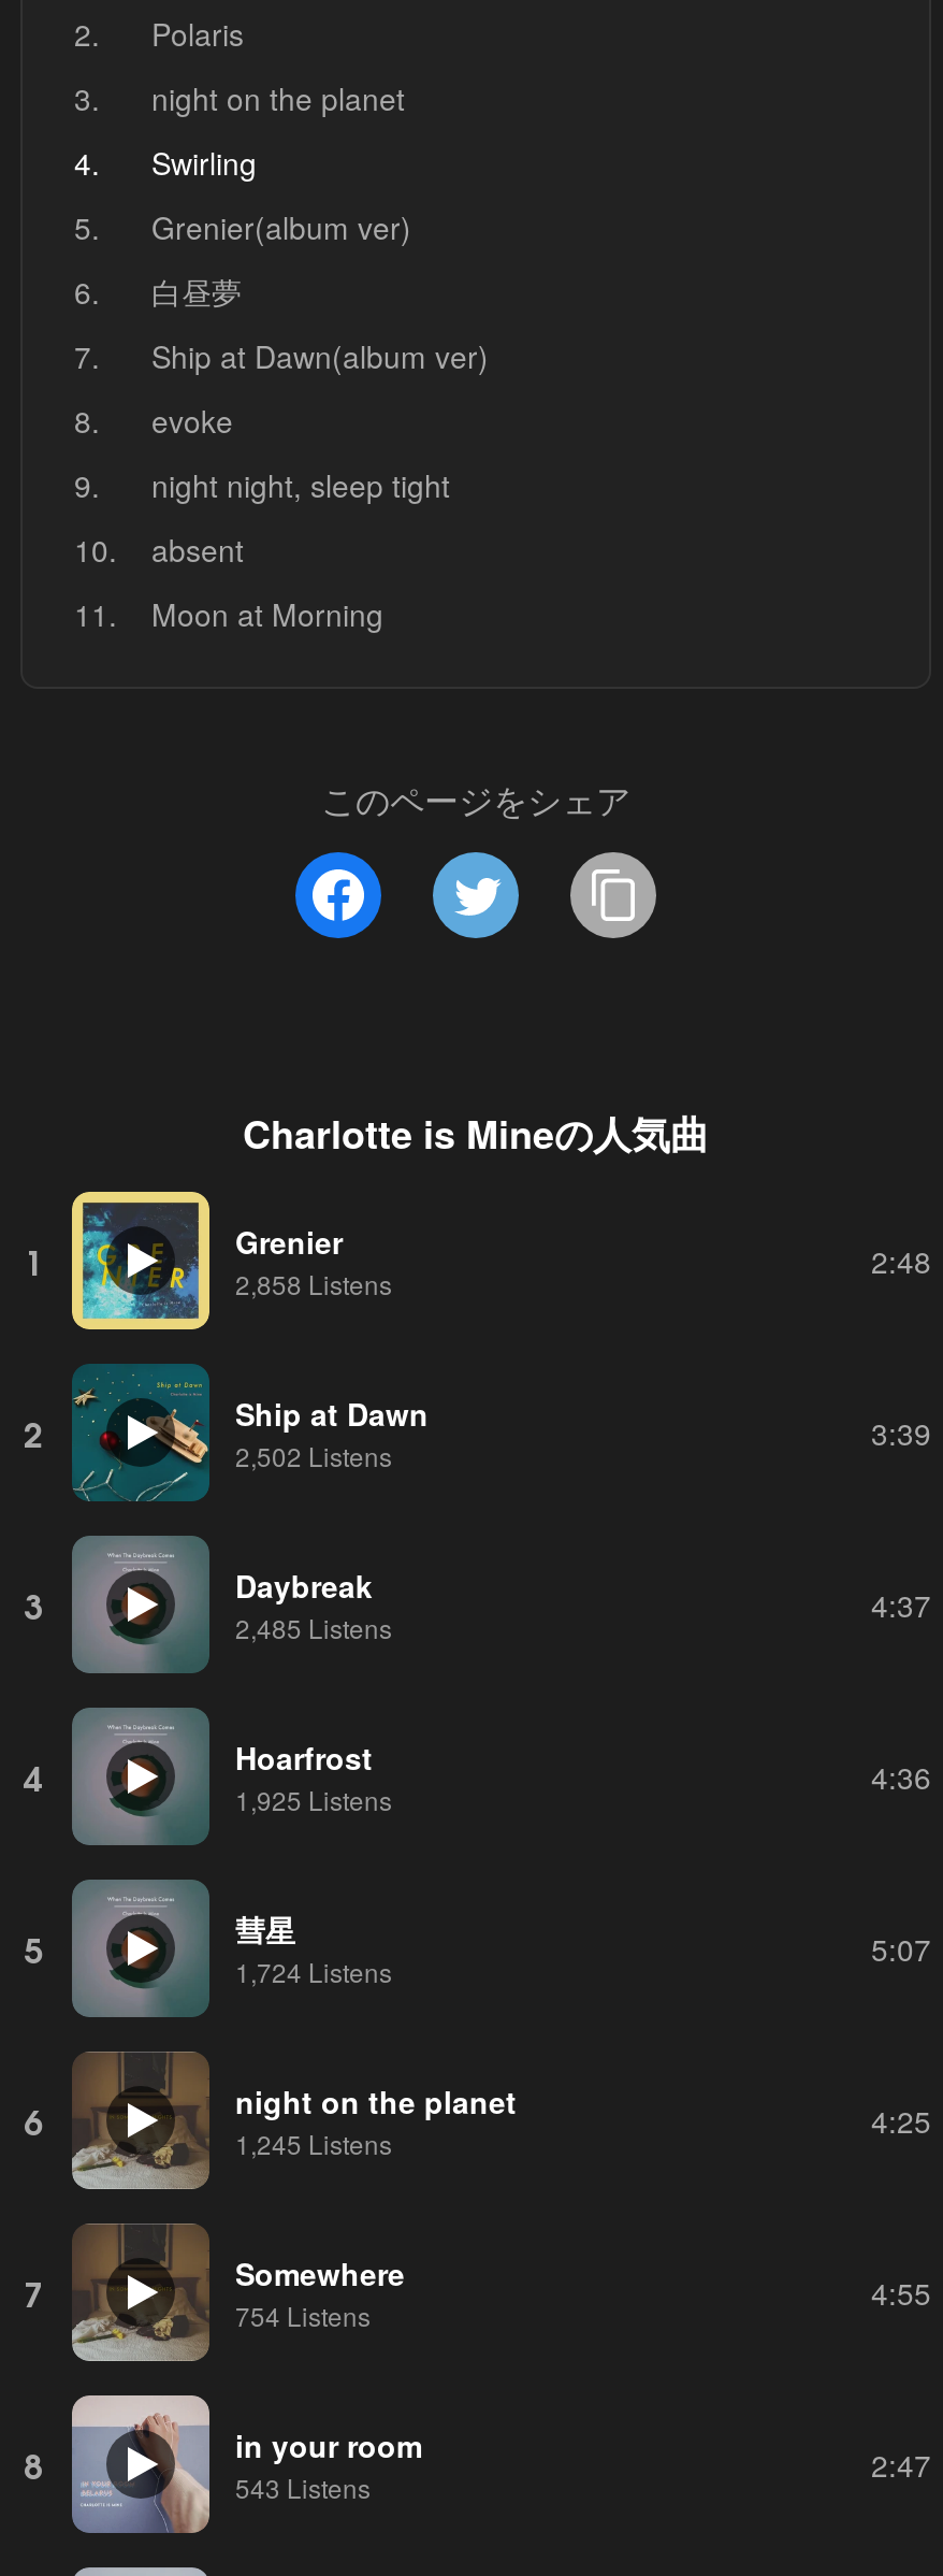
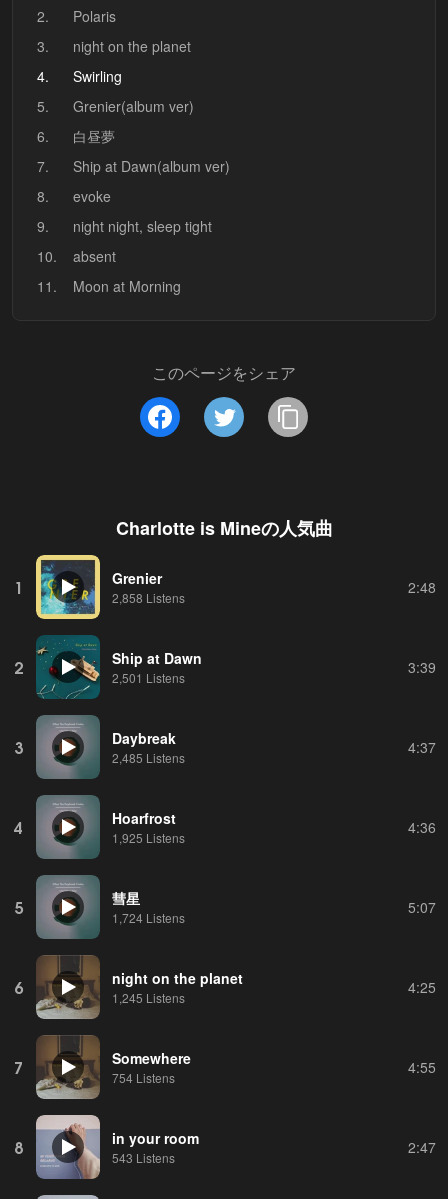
[235,1436,392,1472] 2,502 Listens -> [112,668,185,685] 2,501 Listens

